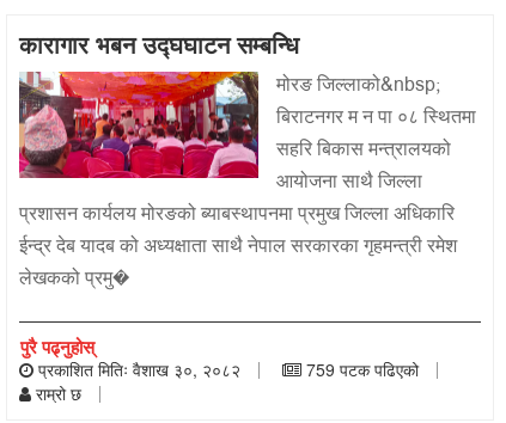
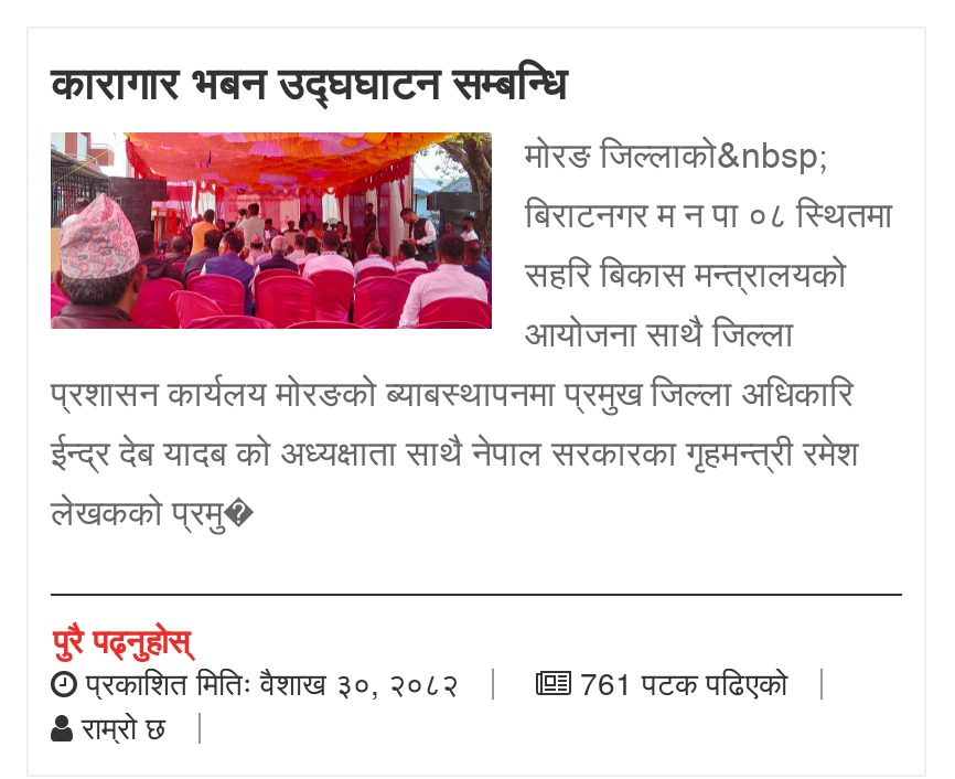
[301,357,419,381] 759 पटक पढिएको -> [571,659,787,704] 761 पटक पढिएको

